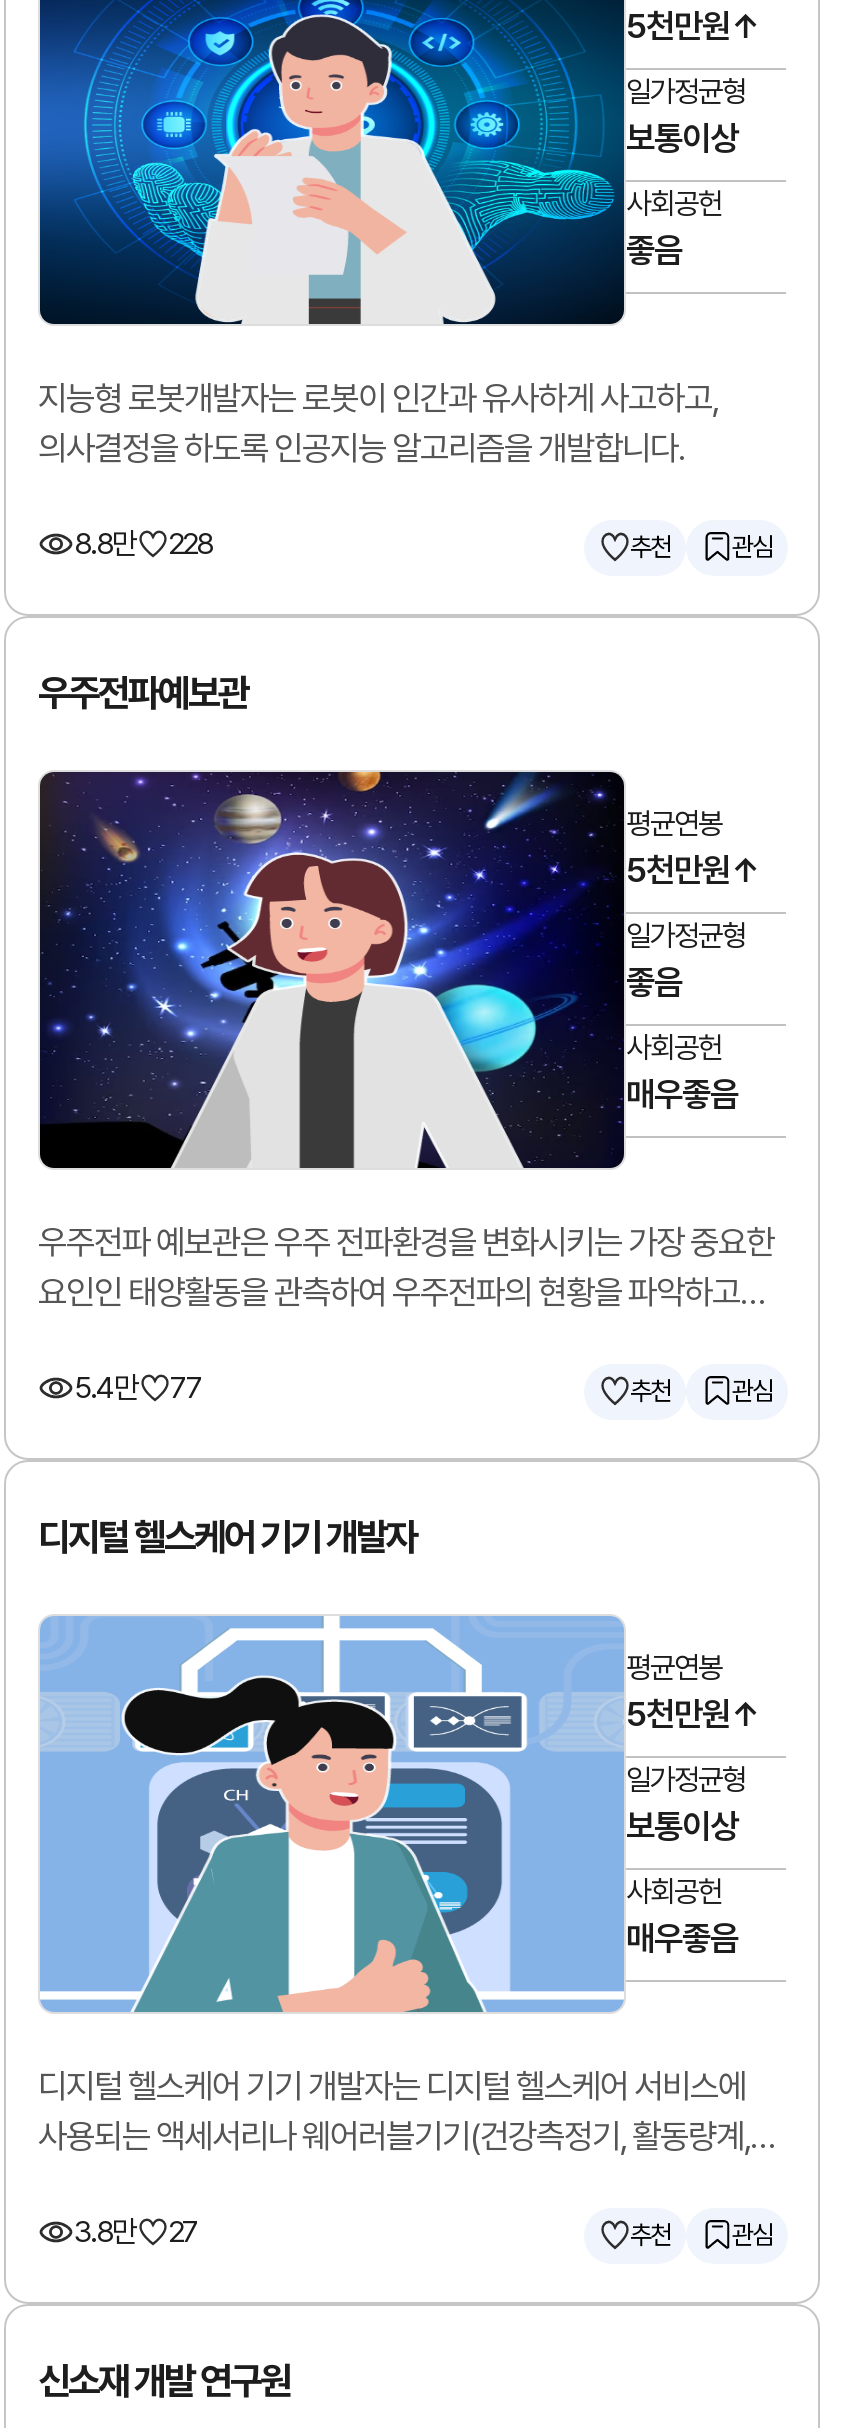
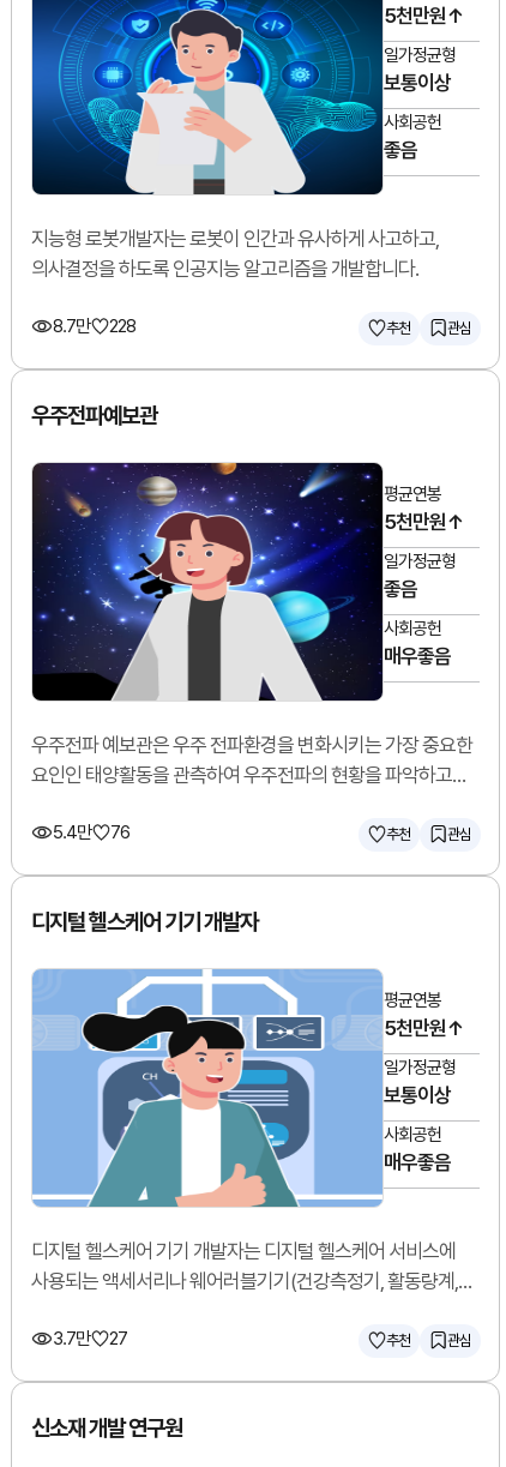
[74,526,212,562] 8.8만 228 -> [53,315,135,337] 8.7만 228
[74,1370,202,1406] 5.4만 77 -> [53,822,129,843] 5.4만 76
[74,2214,198,2250] 3.8만 27 -> [53,1328,127,1349] 3.7만 27

